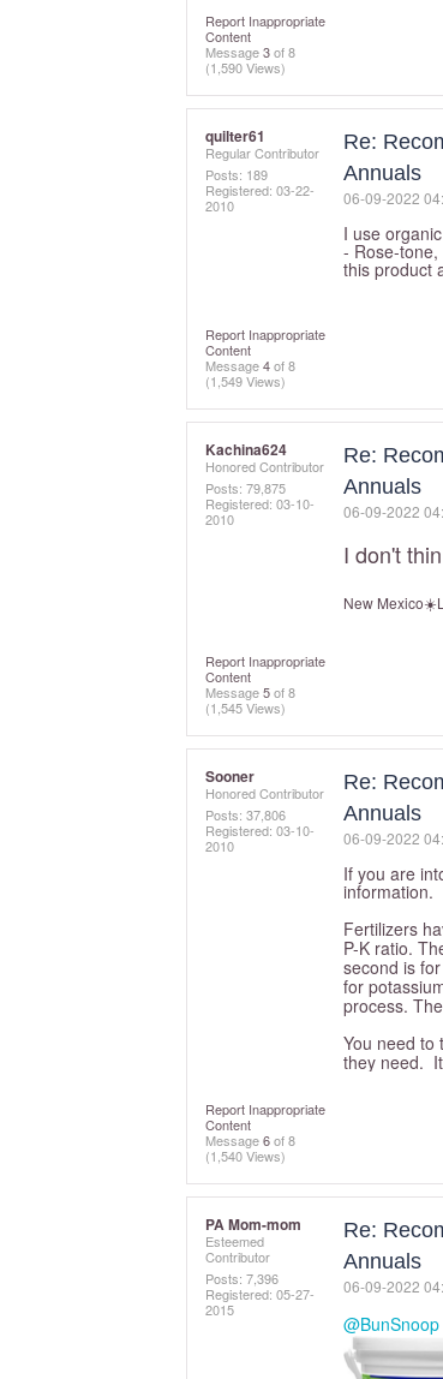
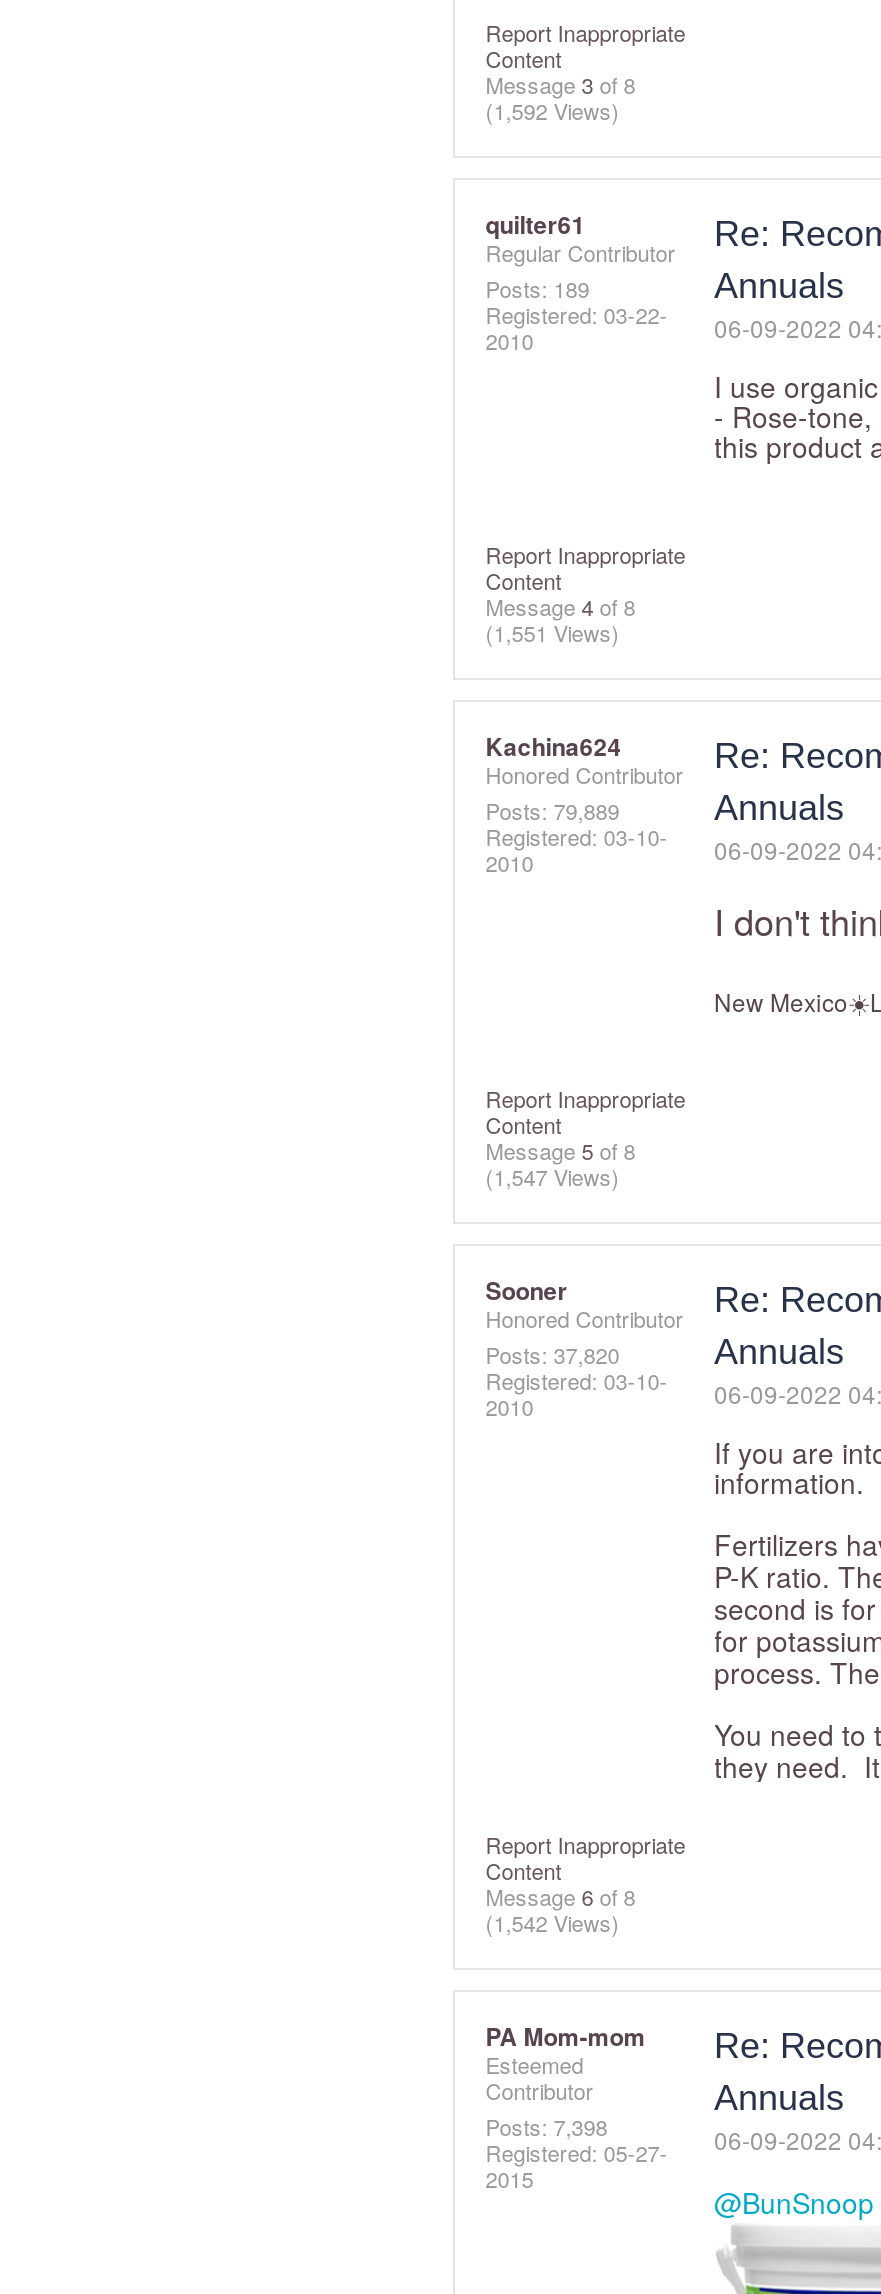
[206,58,286,77] (1,590 Views) -> [485,94,619,126] (1,592 Views)
[206,371,286,390] (1,549 Views) -> [485,616,619,648] (1,551 Views)
[206,478,286,497] Posts: 79,875 -> [485,794,619,826] Posts: 79,889
[206,698,286,717] (1,545 Views) -> [485,1160,619,1192] (1,547 Views)
[206,805,286,824] Posts: 37,806 -> [485,1338,619,1370] Posts: 37,820
[206,1146,286,1165] (1,540 Views) -> [485,1906,619,1938] (1,542 Views)
[206,1268,279,1288] Posts: 7,396 -> [485,2110,607,2142] Posts: 7,398

